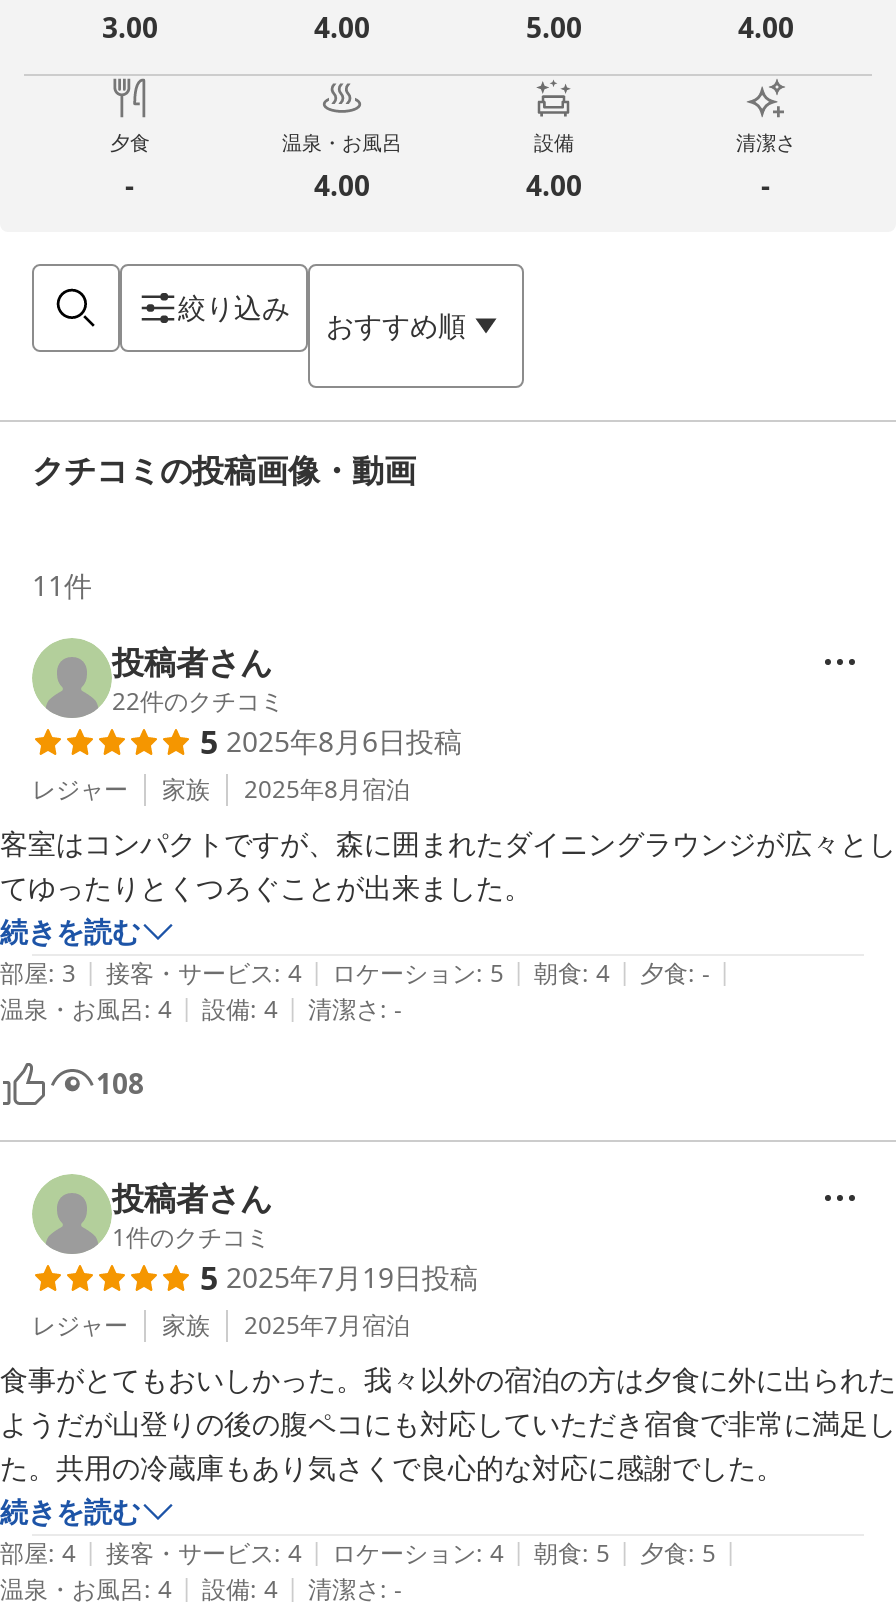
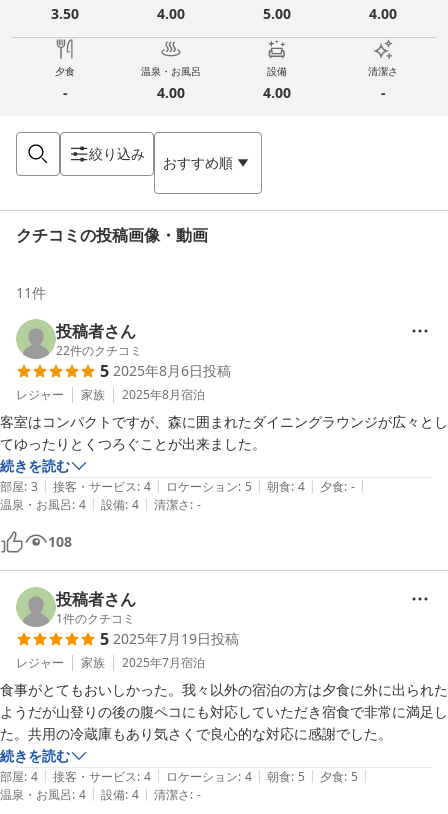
[102,8,158,46] 3.00 -> [51,4,79,23] 3.50

